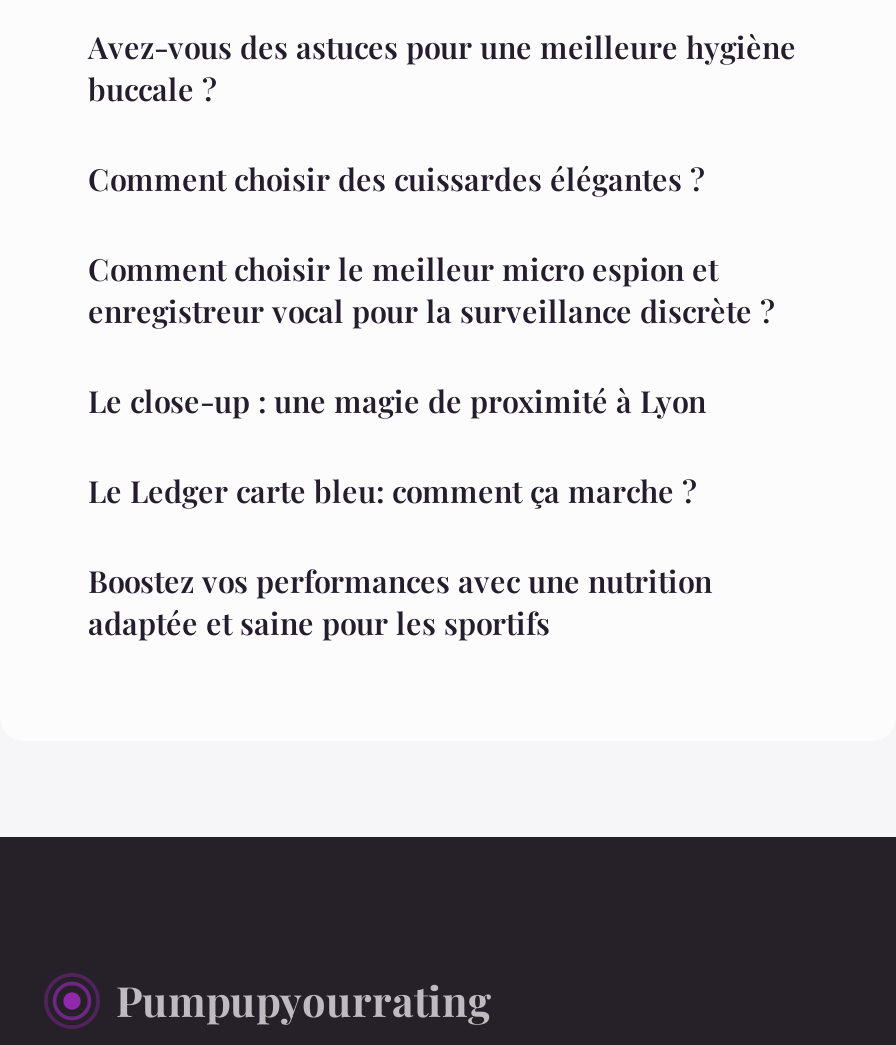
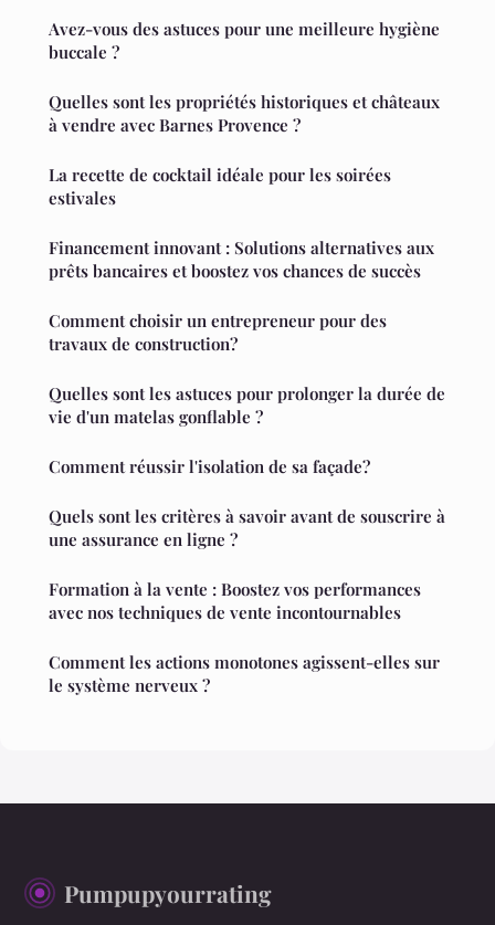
[88,159,774,643] Comment choisir des cuissardes élégantes ? | Comment choisir le meilleur micro espion et | enregistreur vocal pour la surveillance discrète ? | Le close-up : une magie de proximité à Lyon | Le Ledger carte bleu: comment ça marche ? | Boostez vos performances avec une nutrition | adaptée et saine pour les sportifs -> [49,91,445,696] Quelles sont les propriétés historiques et châteaux | à vendre avec Barnes Provence ? | La recette de cocktail idéale pour les soirées | estivales | Financement innovant : Solutions alternatives aux | prêts bancaires et boostez vos chances de succès | Comment choisir un entrepreneur pour des | travaux de construction? | Quelles sont les astuces pour prolonger la durée de | vie d'un matelas gonflable ? | Comment réussir l'isolation de sa façade? | Quels sont les critères à savoir avant de souscrire à | une assurance en ligne ? | Formation à la vente : Boostez vos performances | avec nos techniques de vente incontournables | Comment les actions monotones agissent-elles sur | le système nerveux ?

